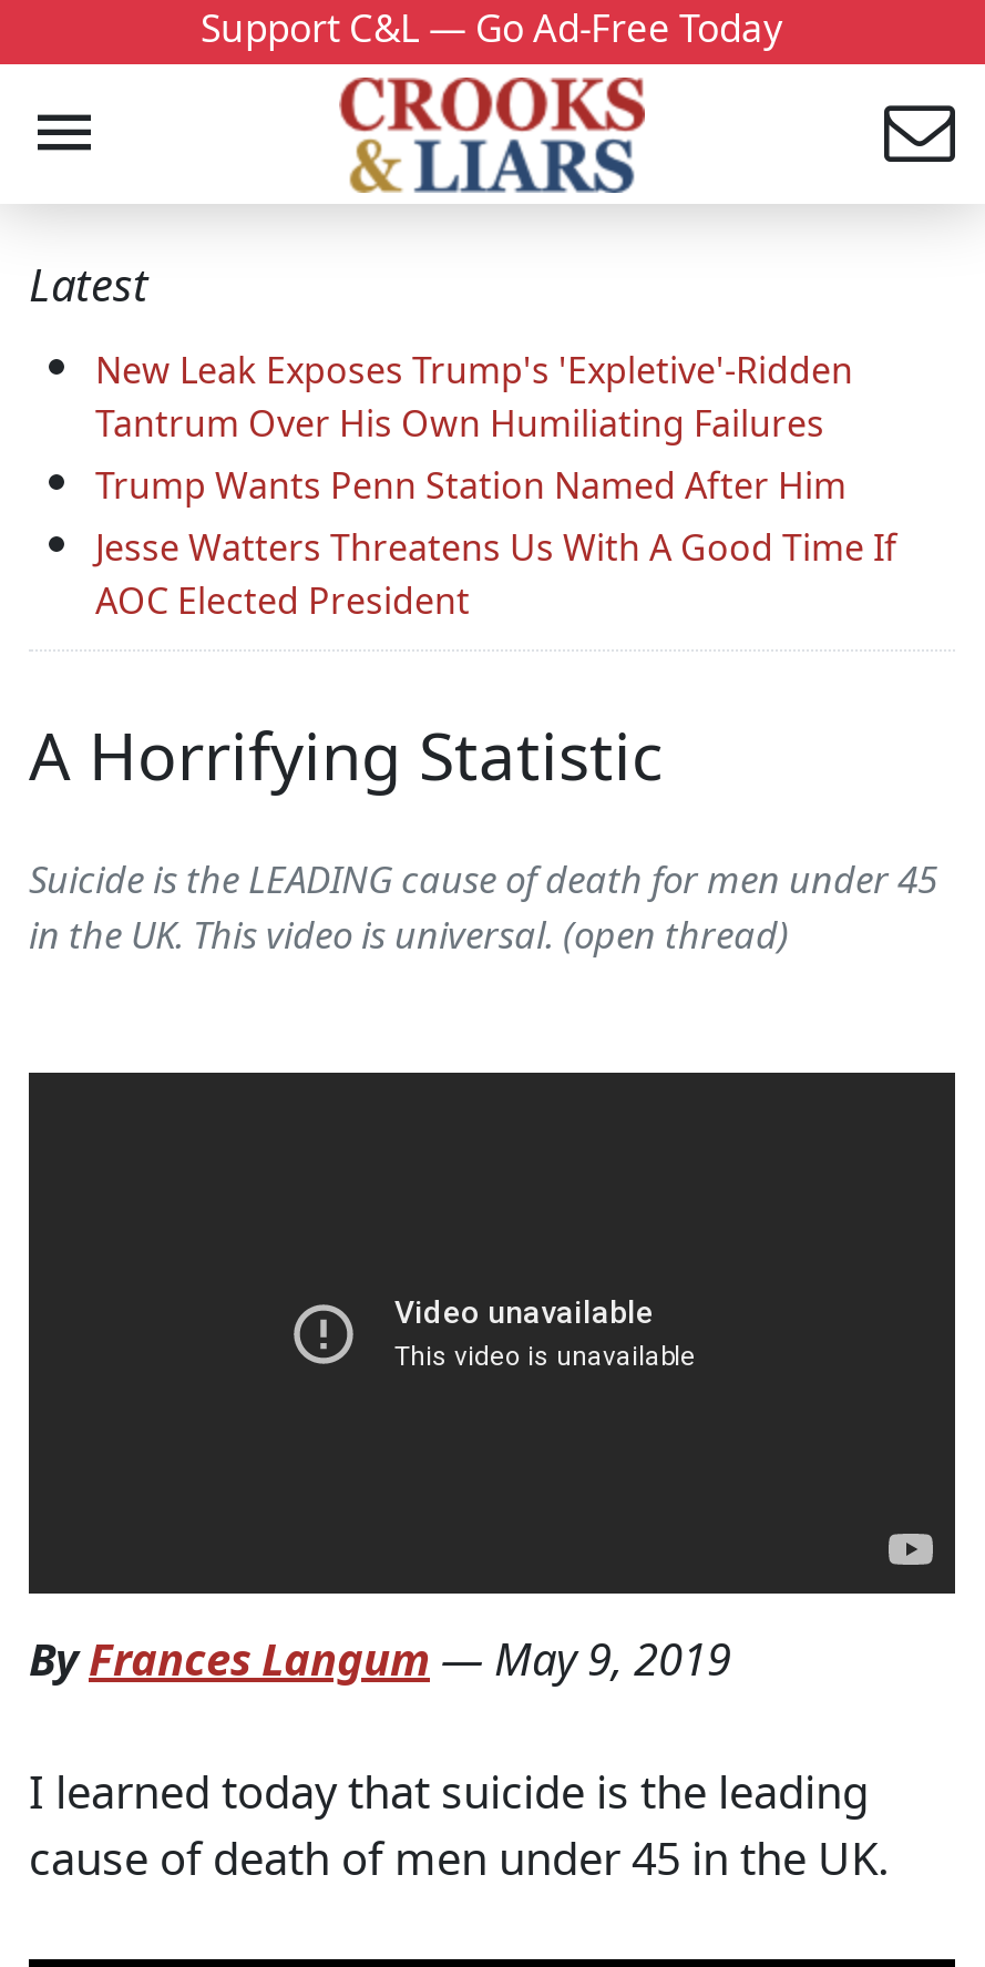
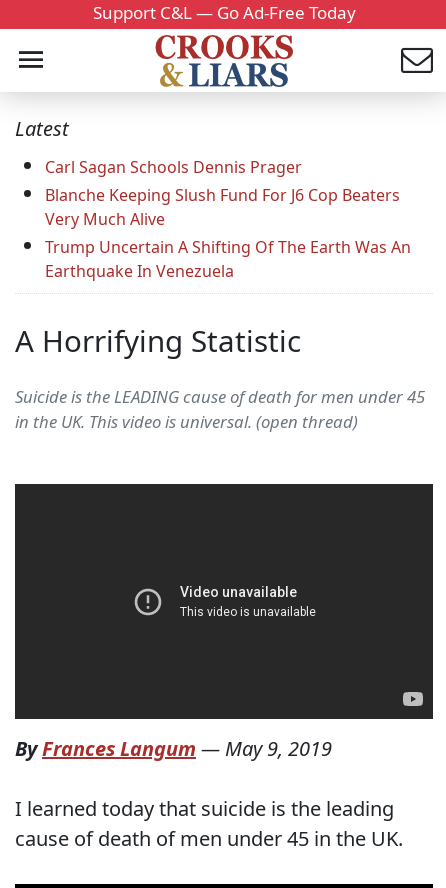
[95,347,897,626] New Leak Exposes Trump's 'Expletive'-Ridden | Tantrum Over His Own Humiliating Failures | Trump Wants Penn Station Named After Him | Jesse Watters Threatens Us With A Good Time If | AOC Elected President -> [45,156,411,282] Carl Sagan Schools Dennis Prager | Blanche Keeping Slush Fund For J6 Cop Beaters | Very Much Alive | Trump Uncertain A Shifting Of The Earth Was An | Earthquake In Venezuela

